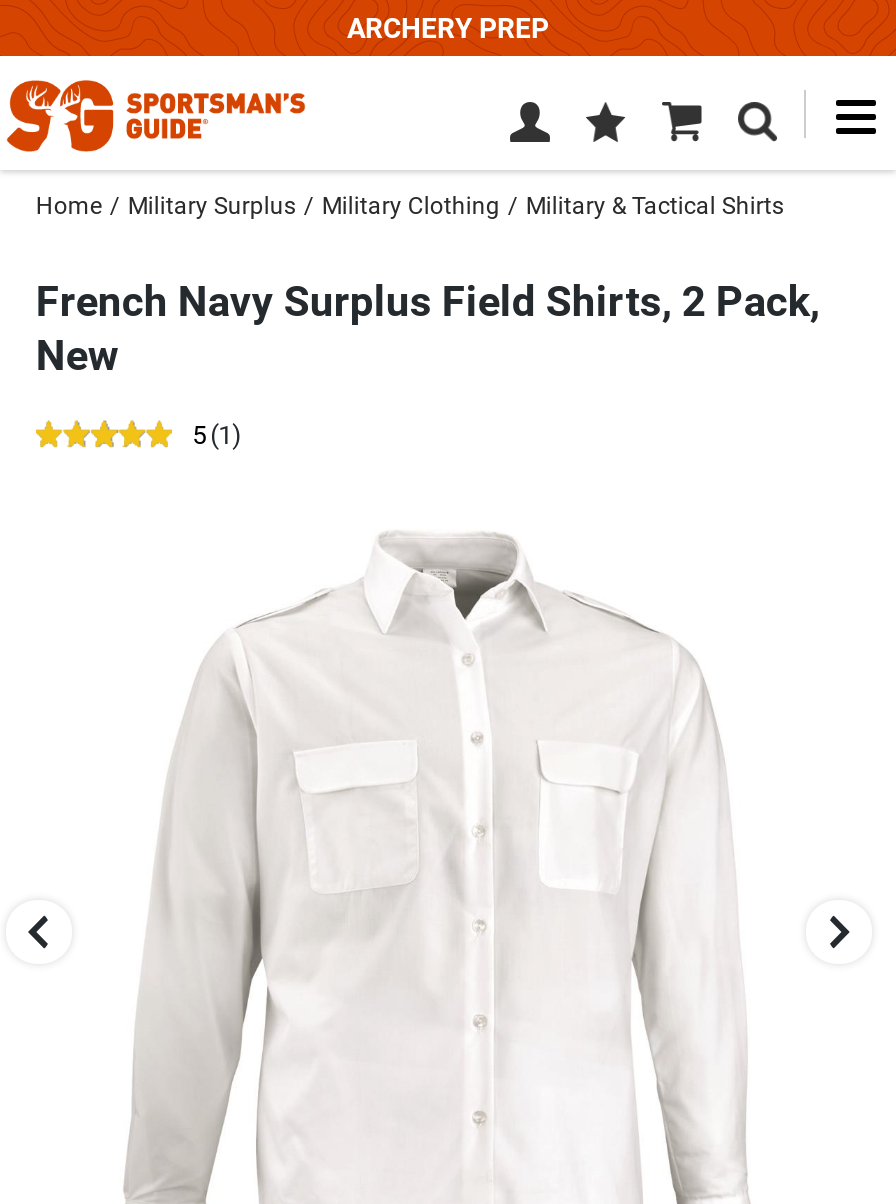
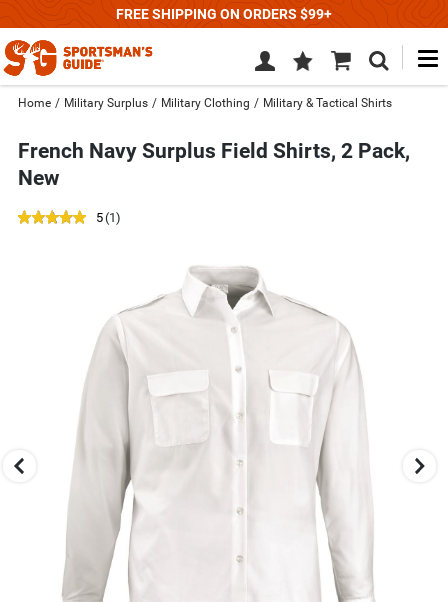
[347,12,549,44] ARCHERY PREP -> [116,6,332,22] FREE SHIPPING ON ORDERS $99+

